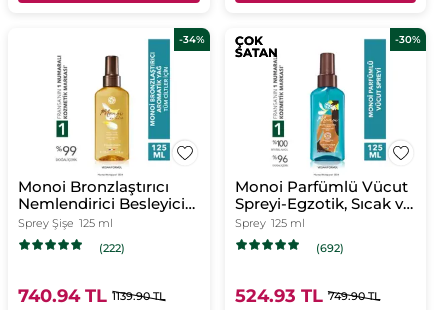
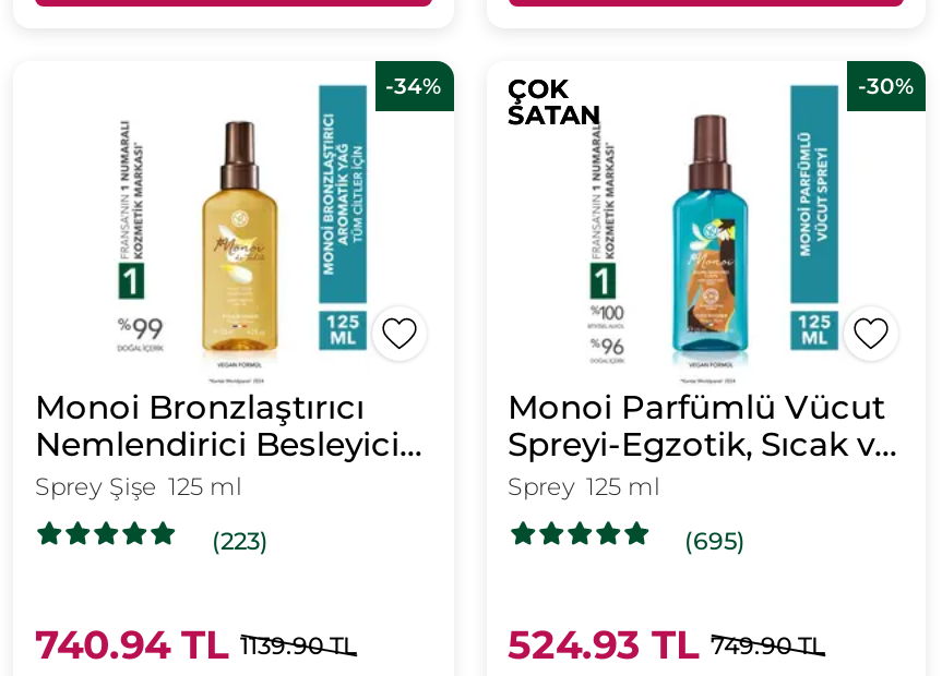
[99,241,125,255] (222) -> [212,526,269,557] (223)
[315,241,343,255] (692) -> [684,526,746,557] (695)

